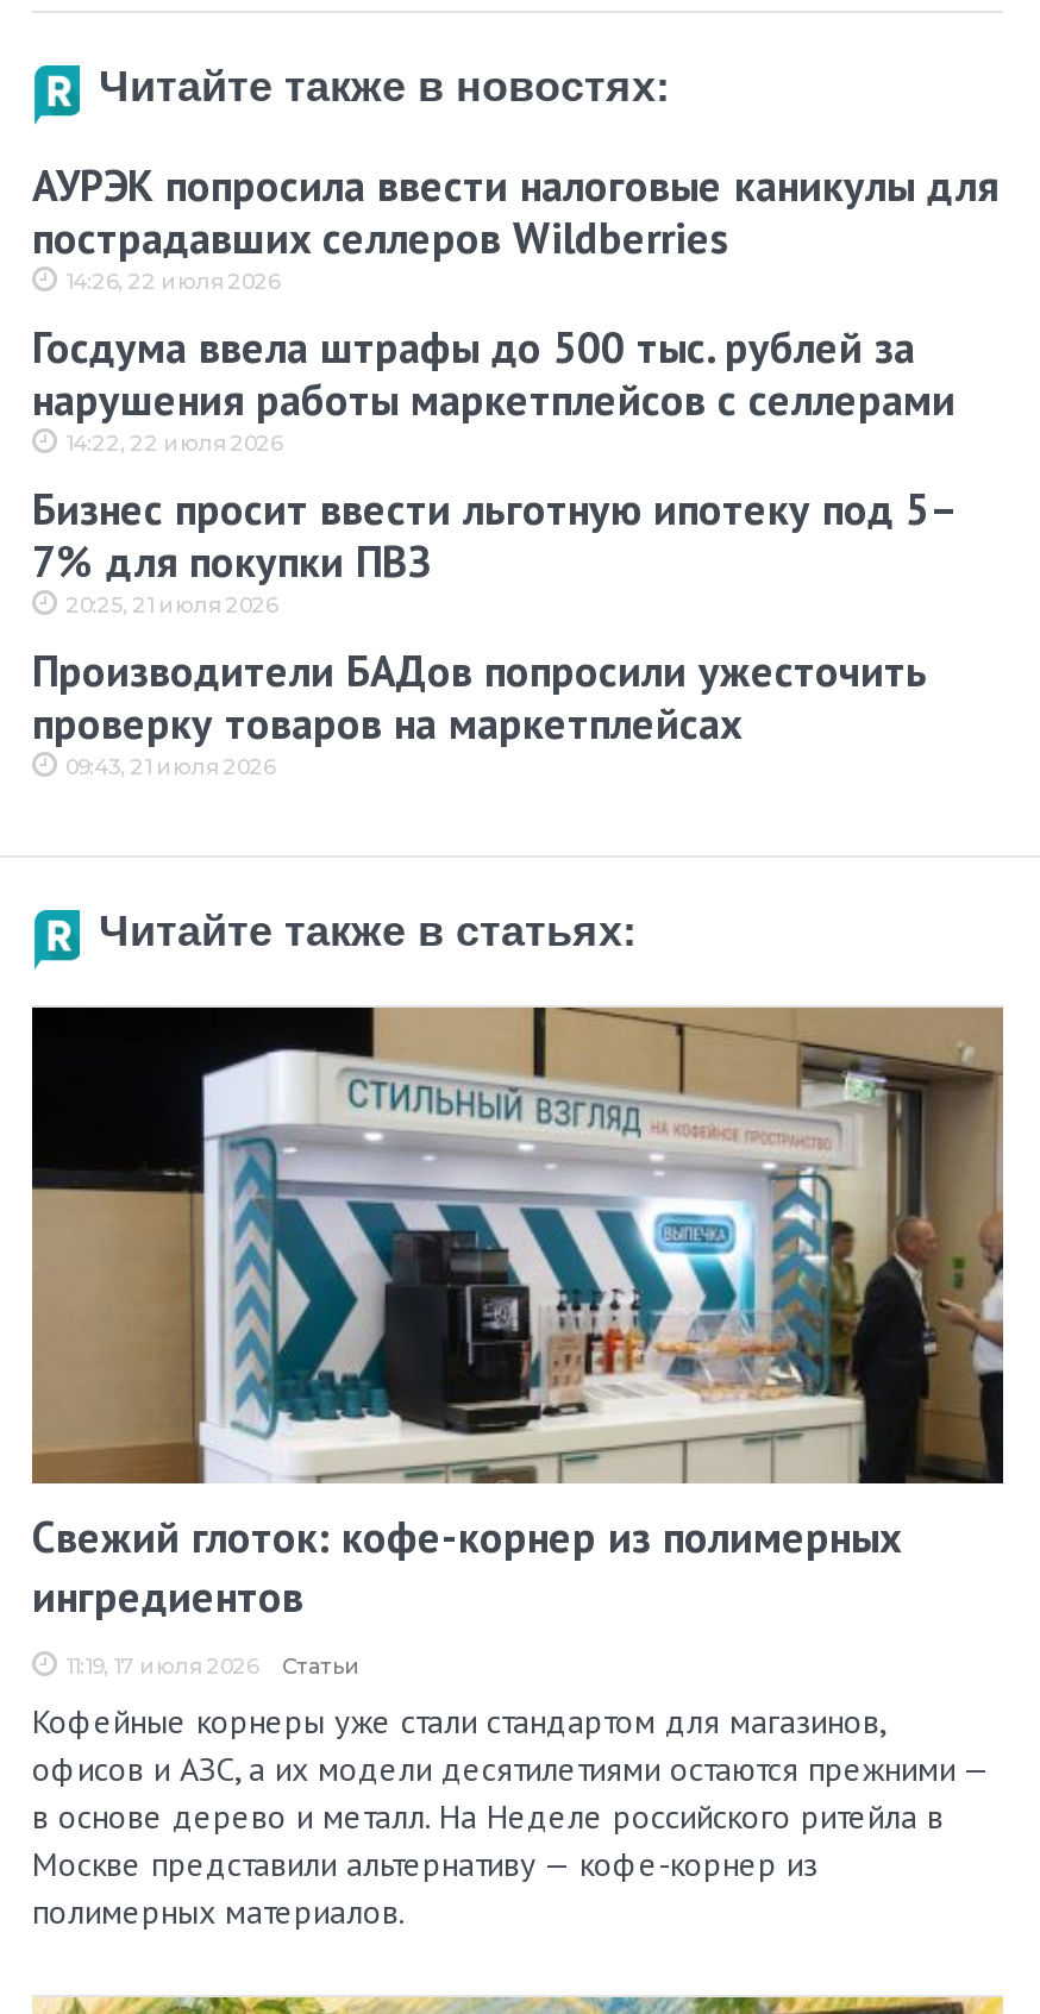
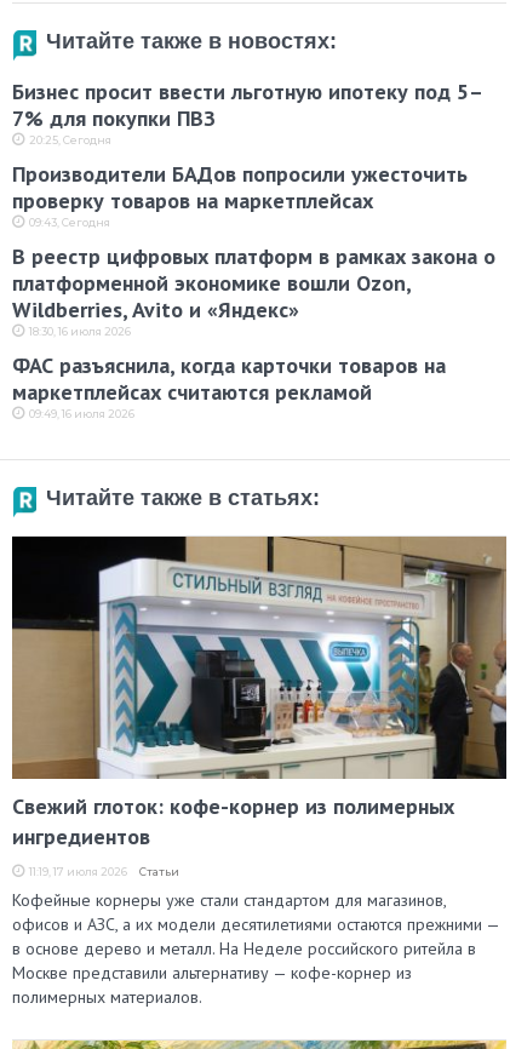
[32,159,998,457] АУРЭК попросила ввести налоговые каникулы для | пострадавших селлеров Wildberries | 14:26, 22 июля 2026 | Госдума ввела штрафы до 500 тыс. рублей за | нарушения работы маркетплейсов с селлерами | 14:22, 22 июля 2026 -> none
moved [32,483,958,590] -> [12,78,483,133]: Бизнес просит ввести льготную ипотеку под 5– | 7% для покупки ПВЗ
[65,592,277,619] 20:25, 21 июля 2026 -> [29,134,111,147] 20:25, Сегодня
moved [32,645,927,752] -> [12,160,468,215]: Производители БАДов попросили ужесточить | проверку товаров на маркетплейсах
[65,754,275,780] 09:43, 21 июля 2026 -> [12,216,495,421] 09:43, Сегодня | В реестр цифровых платформ в рамках закона о | платформенной экономике вошли Ozon, | Wildberries, Avito и «Яндекс» | 18:30, 16 июля 2026 | ФАС разъяснила, когда карточки товаров на | маркетплейсах считаются рекламой | 09:49, 16 июля 2026

